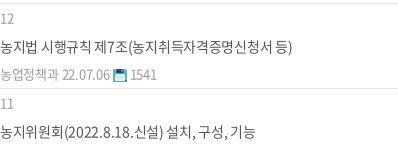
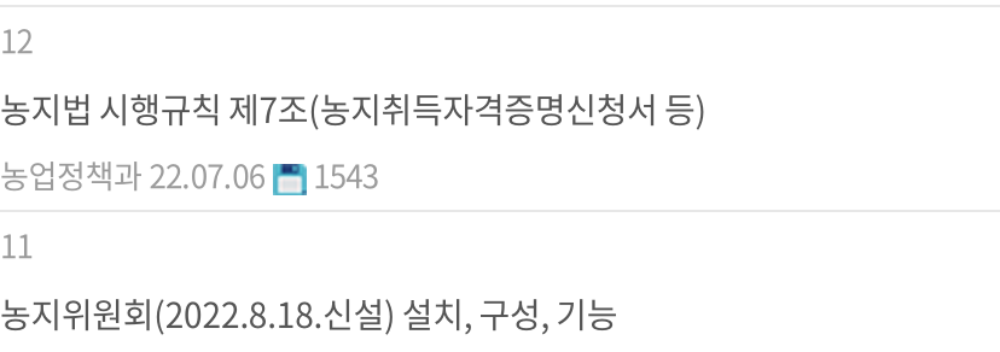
[0,64,157,83] 농업정책과 22.07.06 1541 -> [0,152,378,198] 농업정책과 22.07.06 1543

